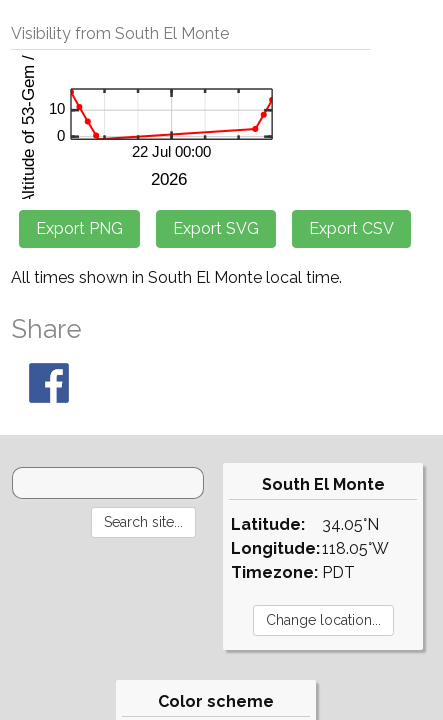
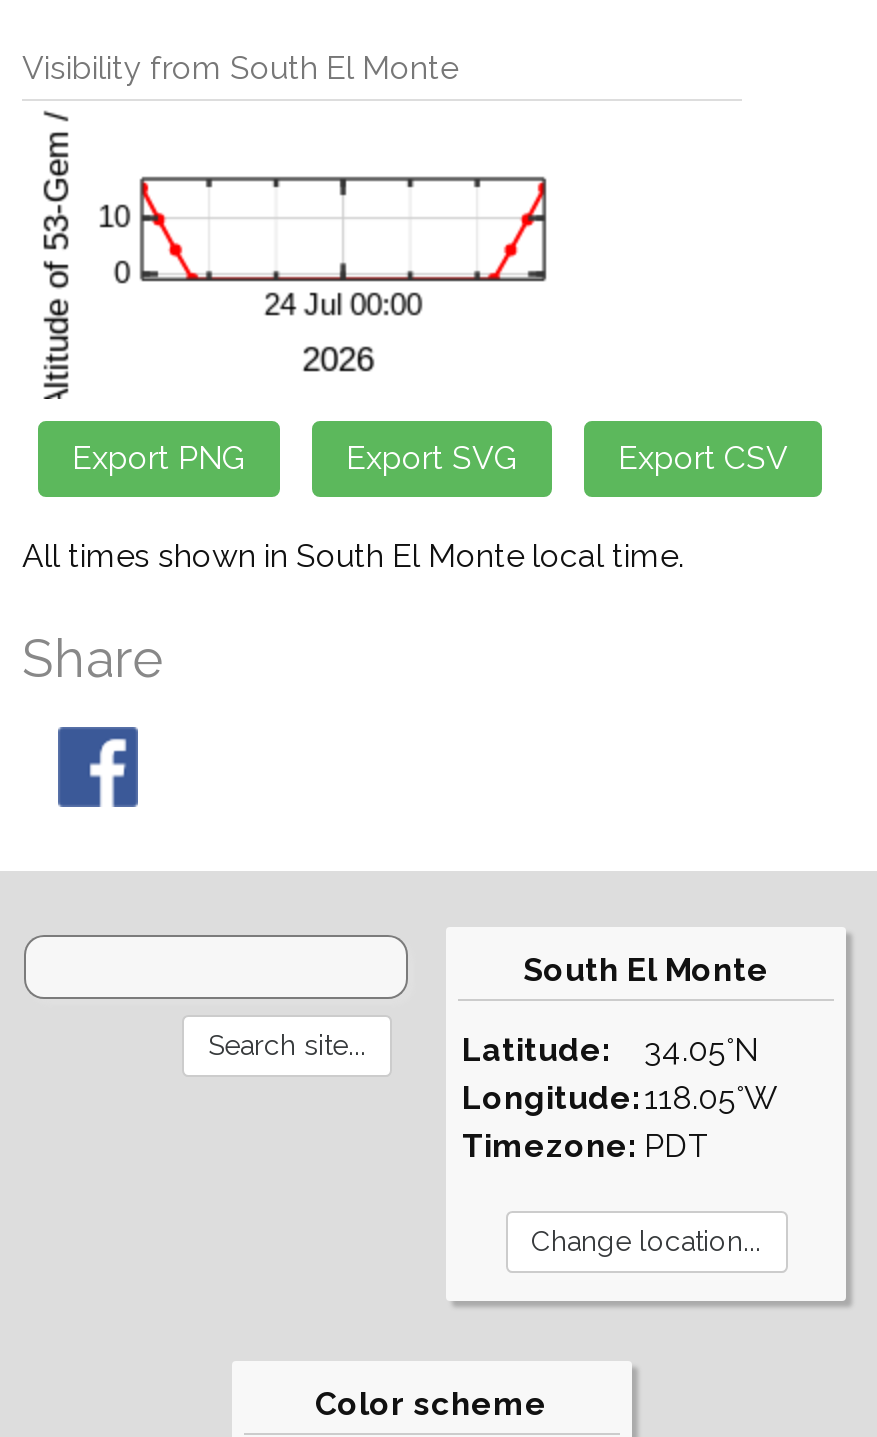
[71,89,273,158] [image] -> [212,181,546,281] [image]

